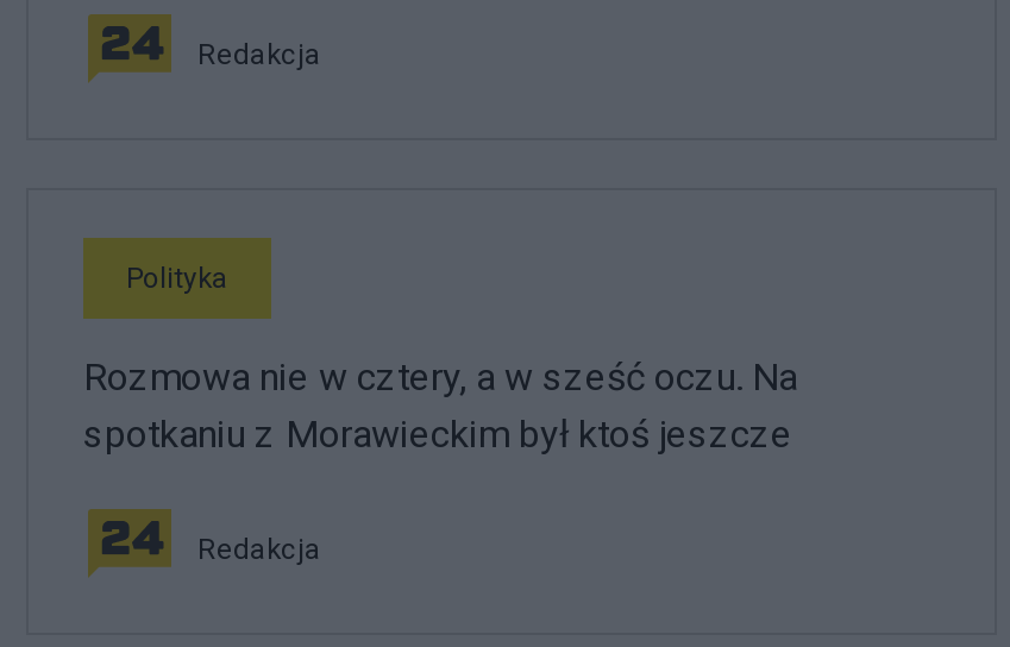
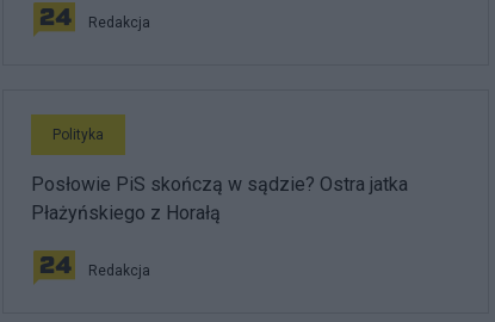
[83,354,797,456] Rozmowa nie w cztery, a w sześć oczu. Na | spotkaniu z Morawieckim był ktoś jeszcze -> [31,173,408,224] Posłowie PiS skończą w sądzie? Ostra jatka | Płażyńskiego z Horałą

